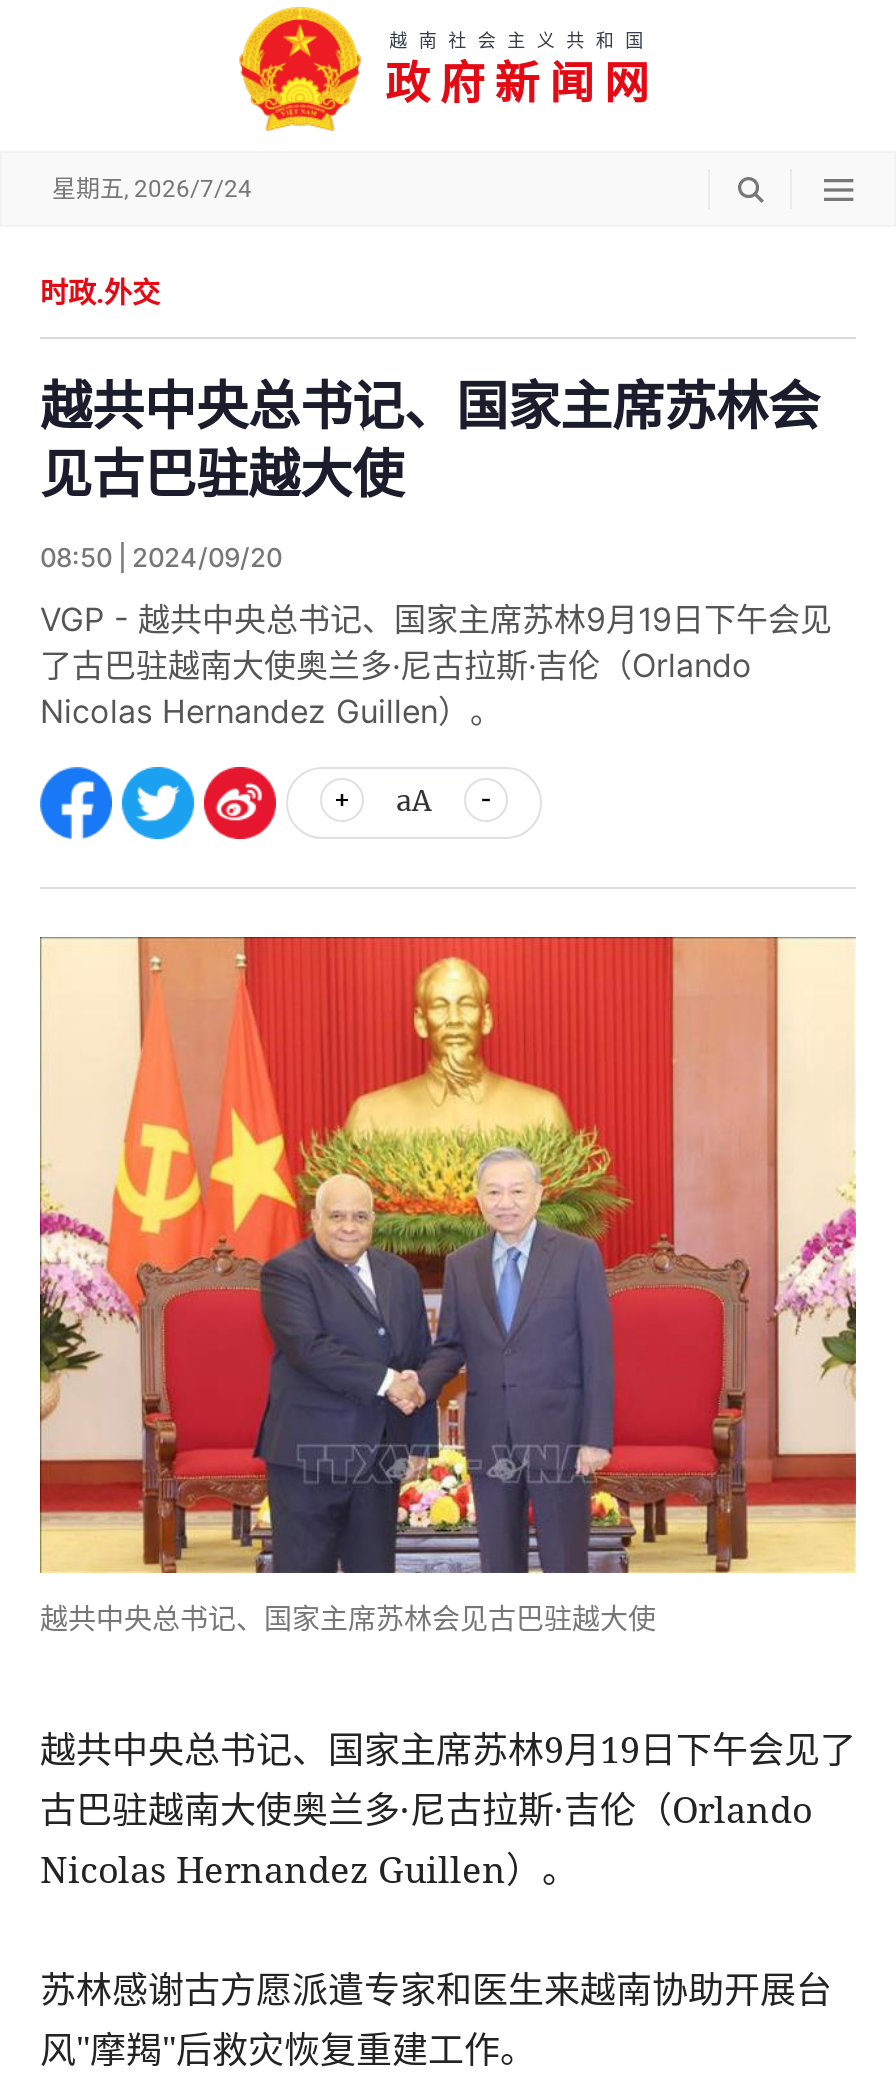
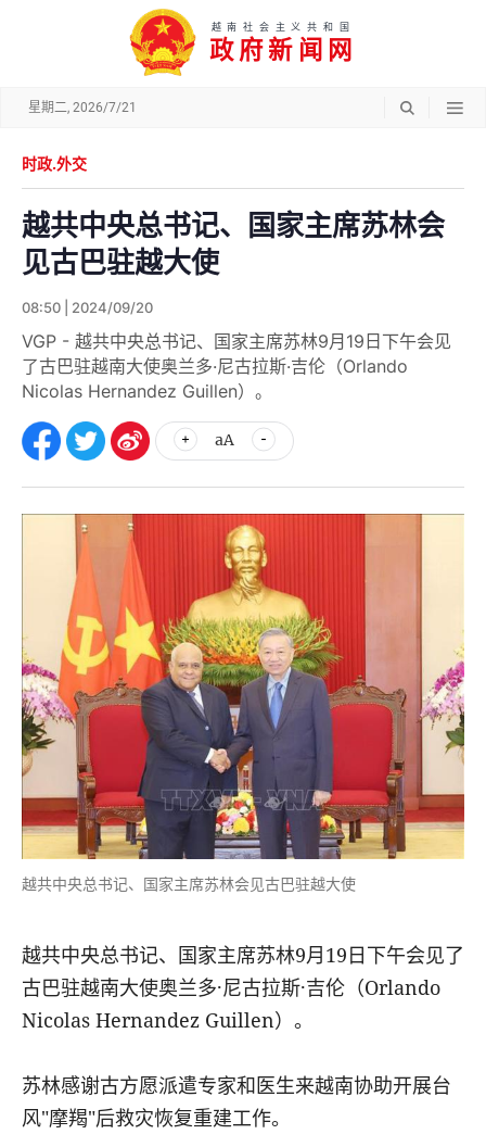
[52,175,252,203] 星期五, 2026/7/24 -> [28,100,137,115] 星期二, 2026/7/21

